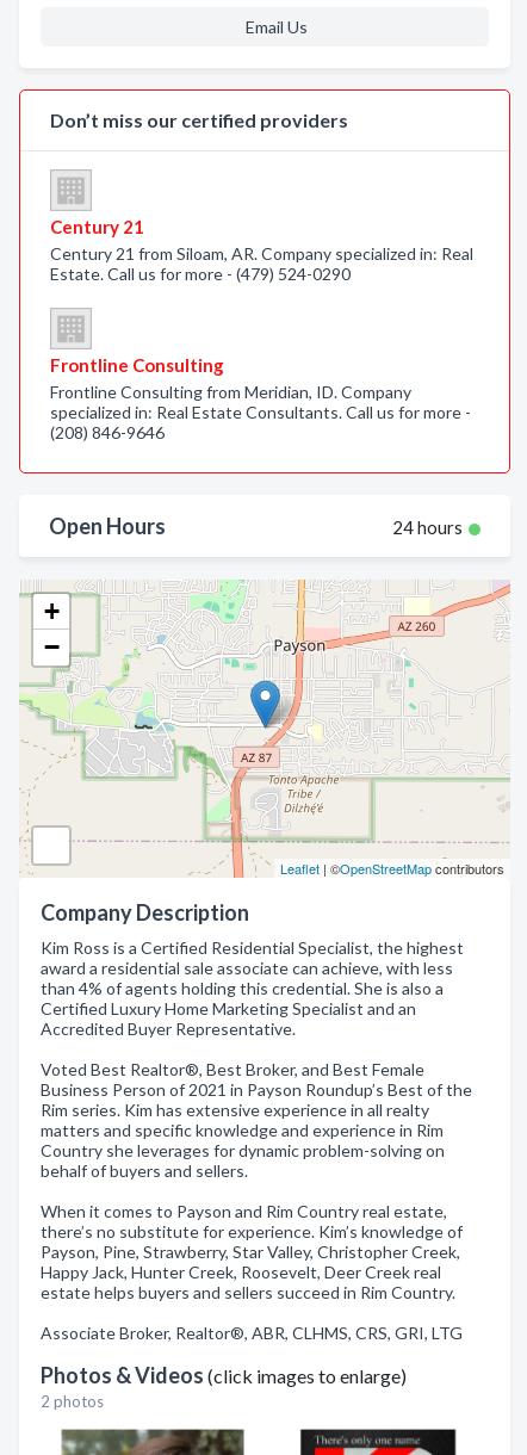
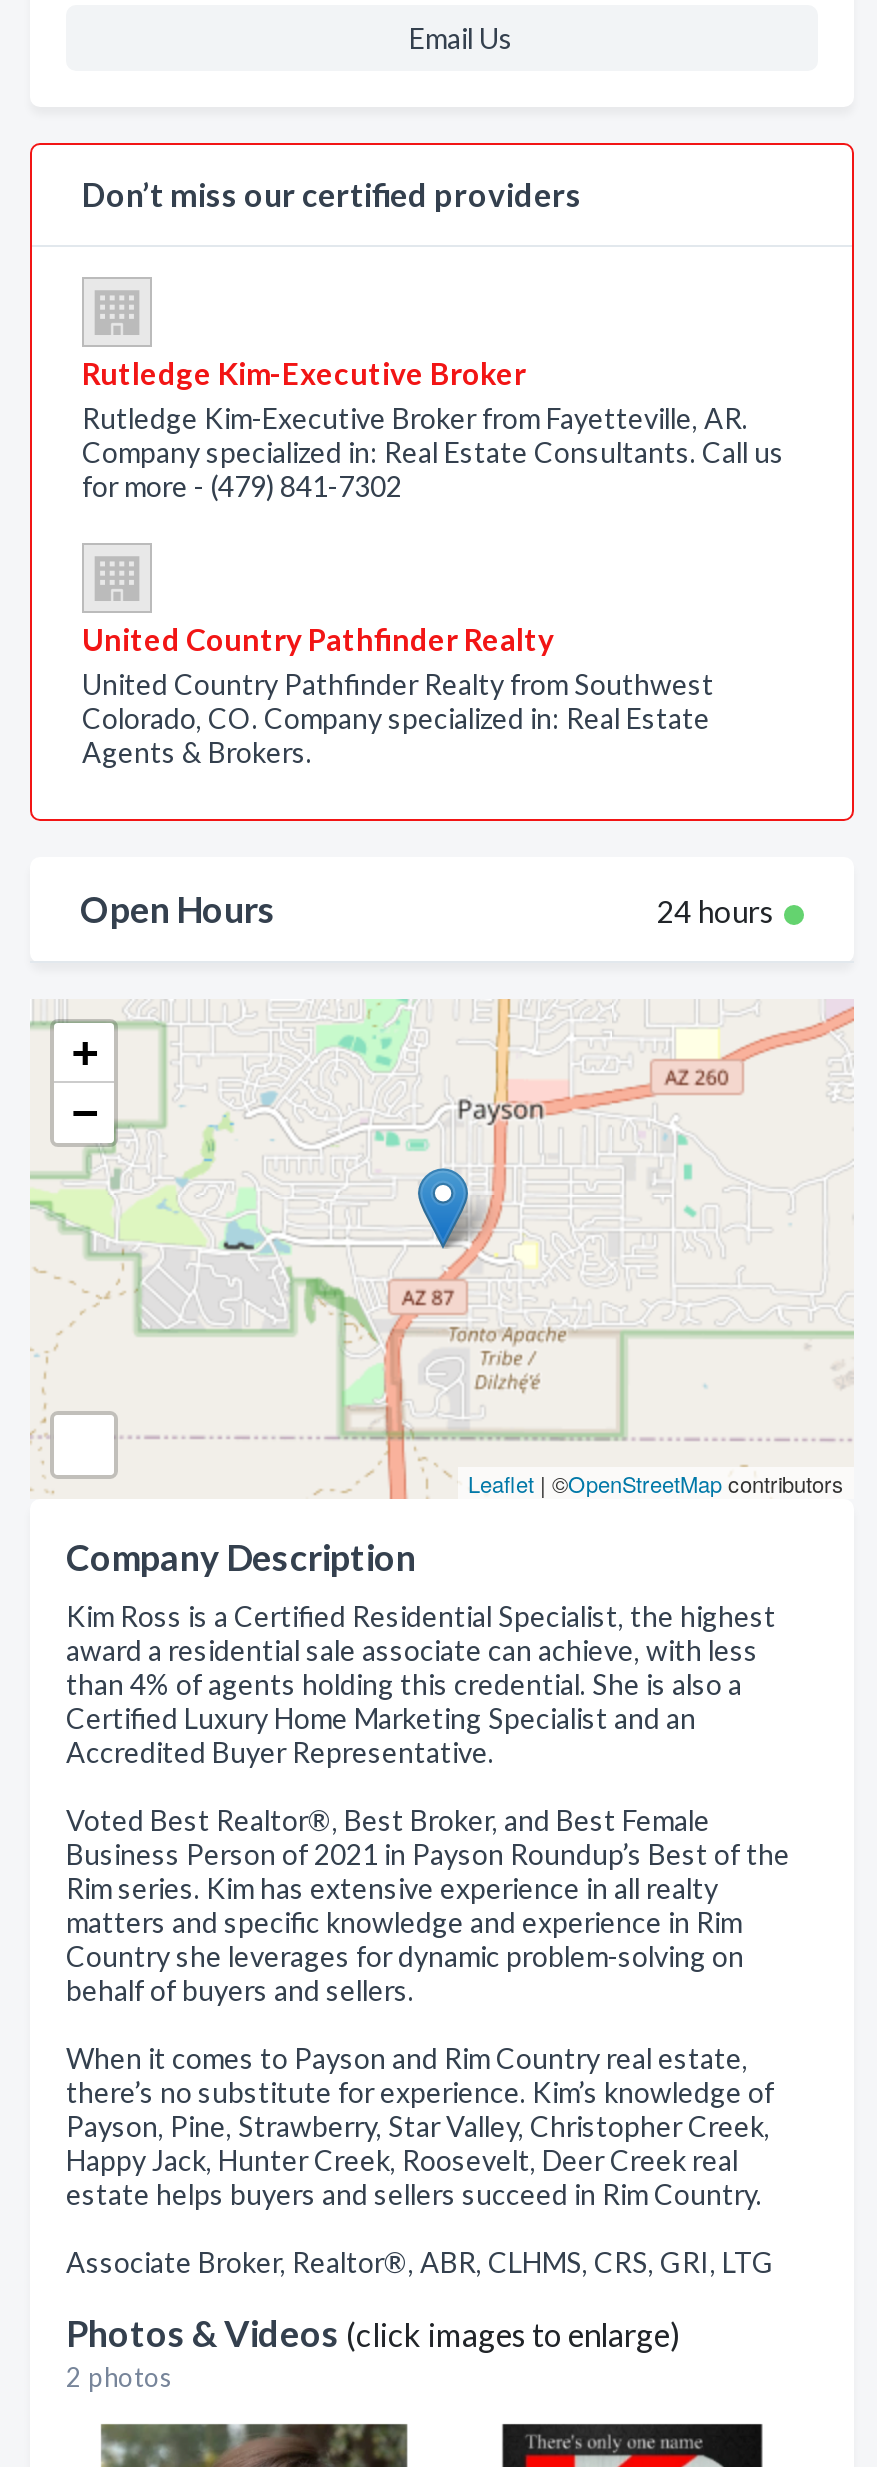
[50,216,473,284] Century 21 | Century 21 from Siloam, AR. Company specialized in: Real | Estate. Call us for more - (479) 524-0290 -> [82,355,784,503] Rutledge Kim-Executive Broker | Rutledge Kim-Executive Broker from Fayetteville, AR. | Company specialized in: Real Estate Consultants. Call us | for more - (479) 841-7302
[50,354,471,442] Frontline Consulting | Frontline Consulting from Meridian, ID. Company | specialized in: Real Estate Consultants. Call us for more - | (208) 846-9646 -> [82,621,714,769] United Country Pathfinder Realty | United Country Pathfinder Realty from Southwest | Colorado, CO. Company specialized in: Real Estate | Agents & Brokers.

